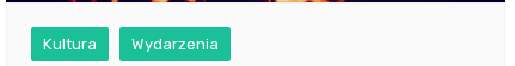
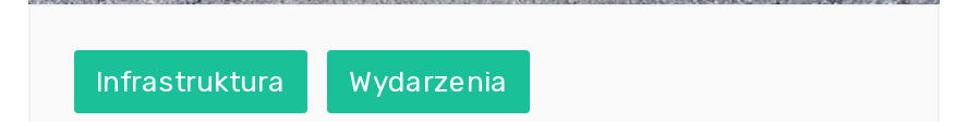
[43,36,97,53] Kultura -> [96,66,286,98] Infrastruktura

